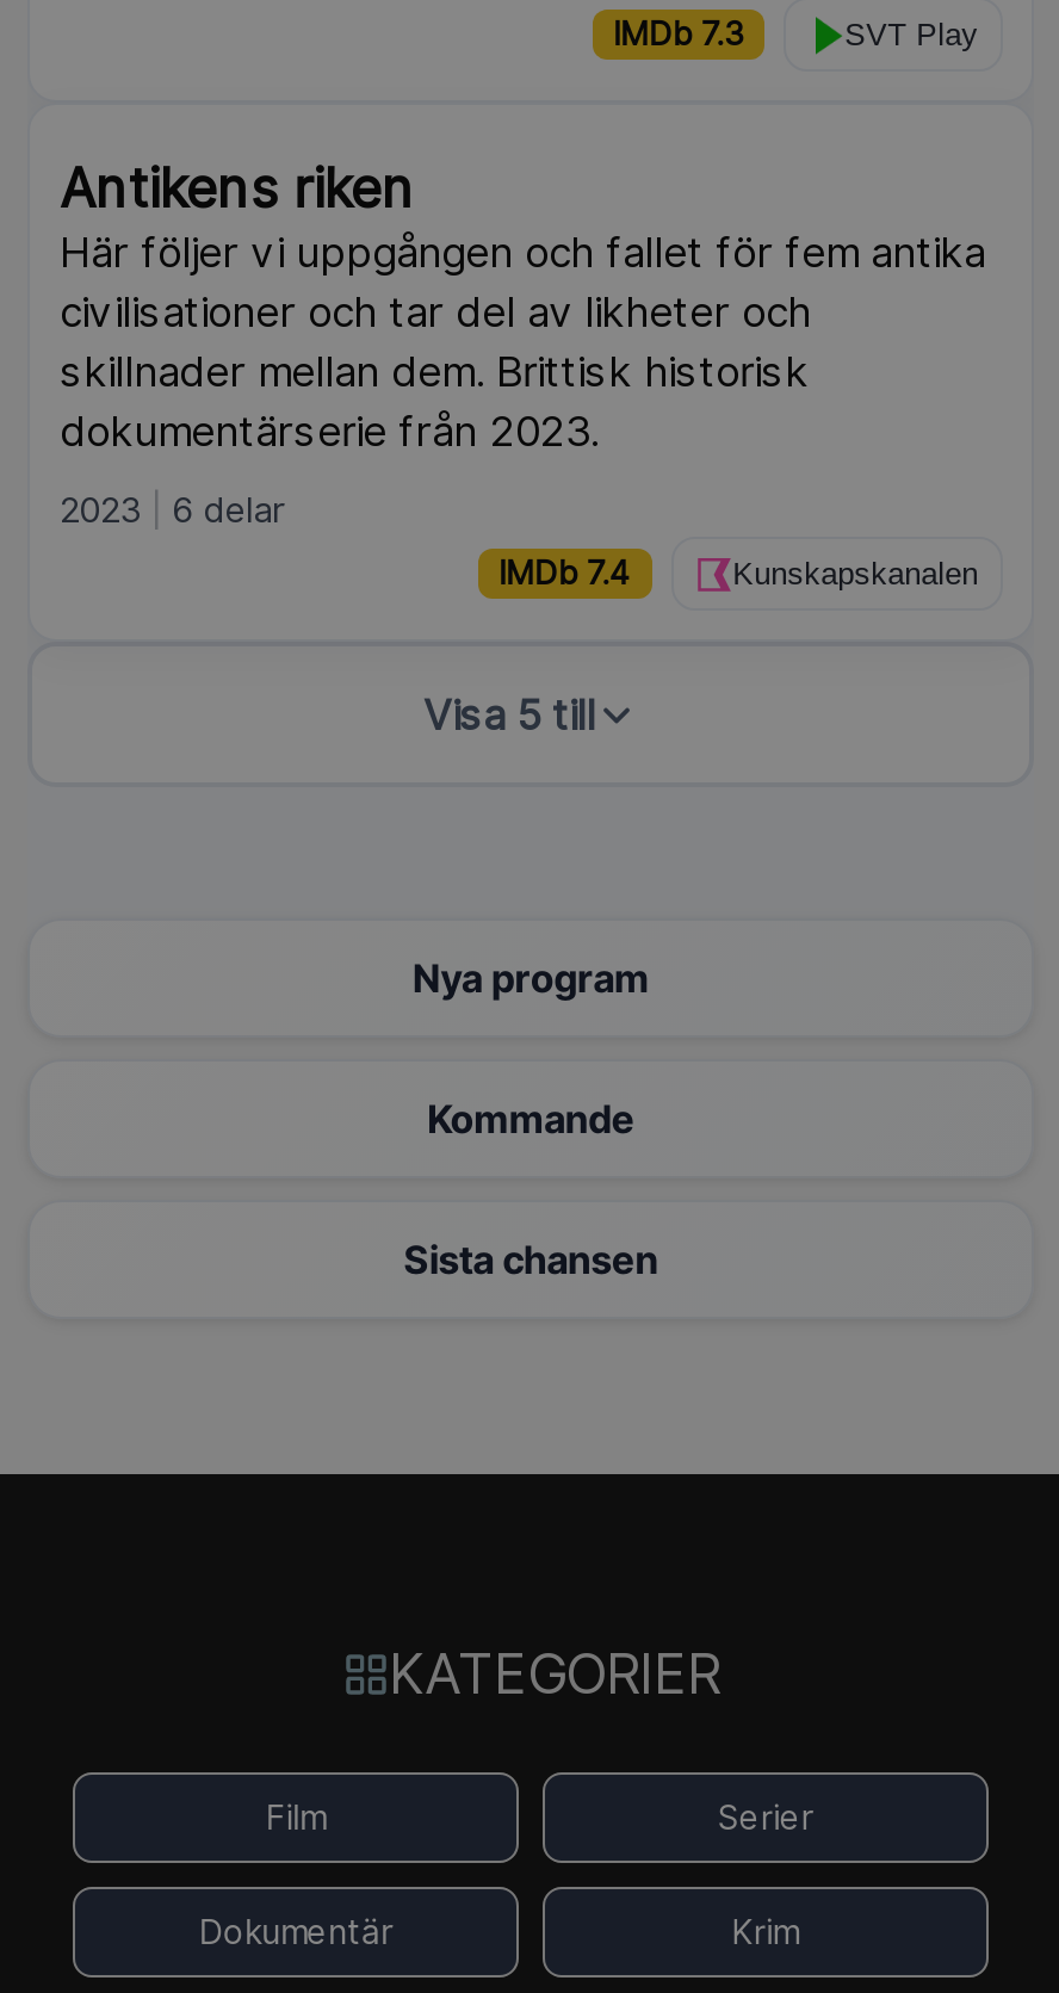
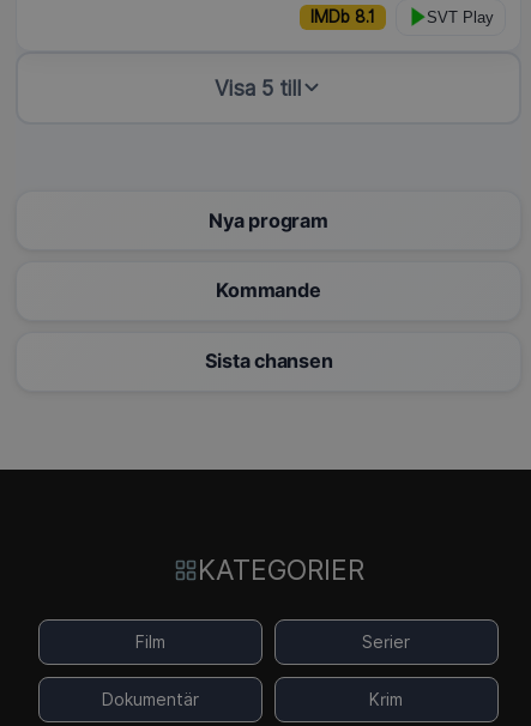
[613,14,742,52] IMDb 7.3 -> [310,7,375,26] IMDb 8.1
[59,155,985,591] Antikens riken | Här följer vi uppgången och fallet för fem antika | civilisationer och tar del av likheter och | skillnader mellan dem. Brittisk historisk | dokumentärserie från 2023. | 2023 | 6 delar | IMDb 7.4 | Kunskapskanalen -> none

